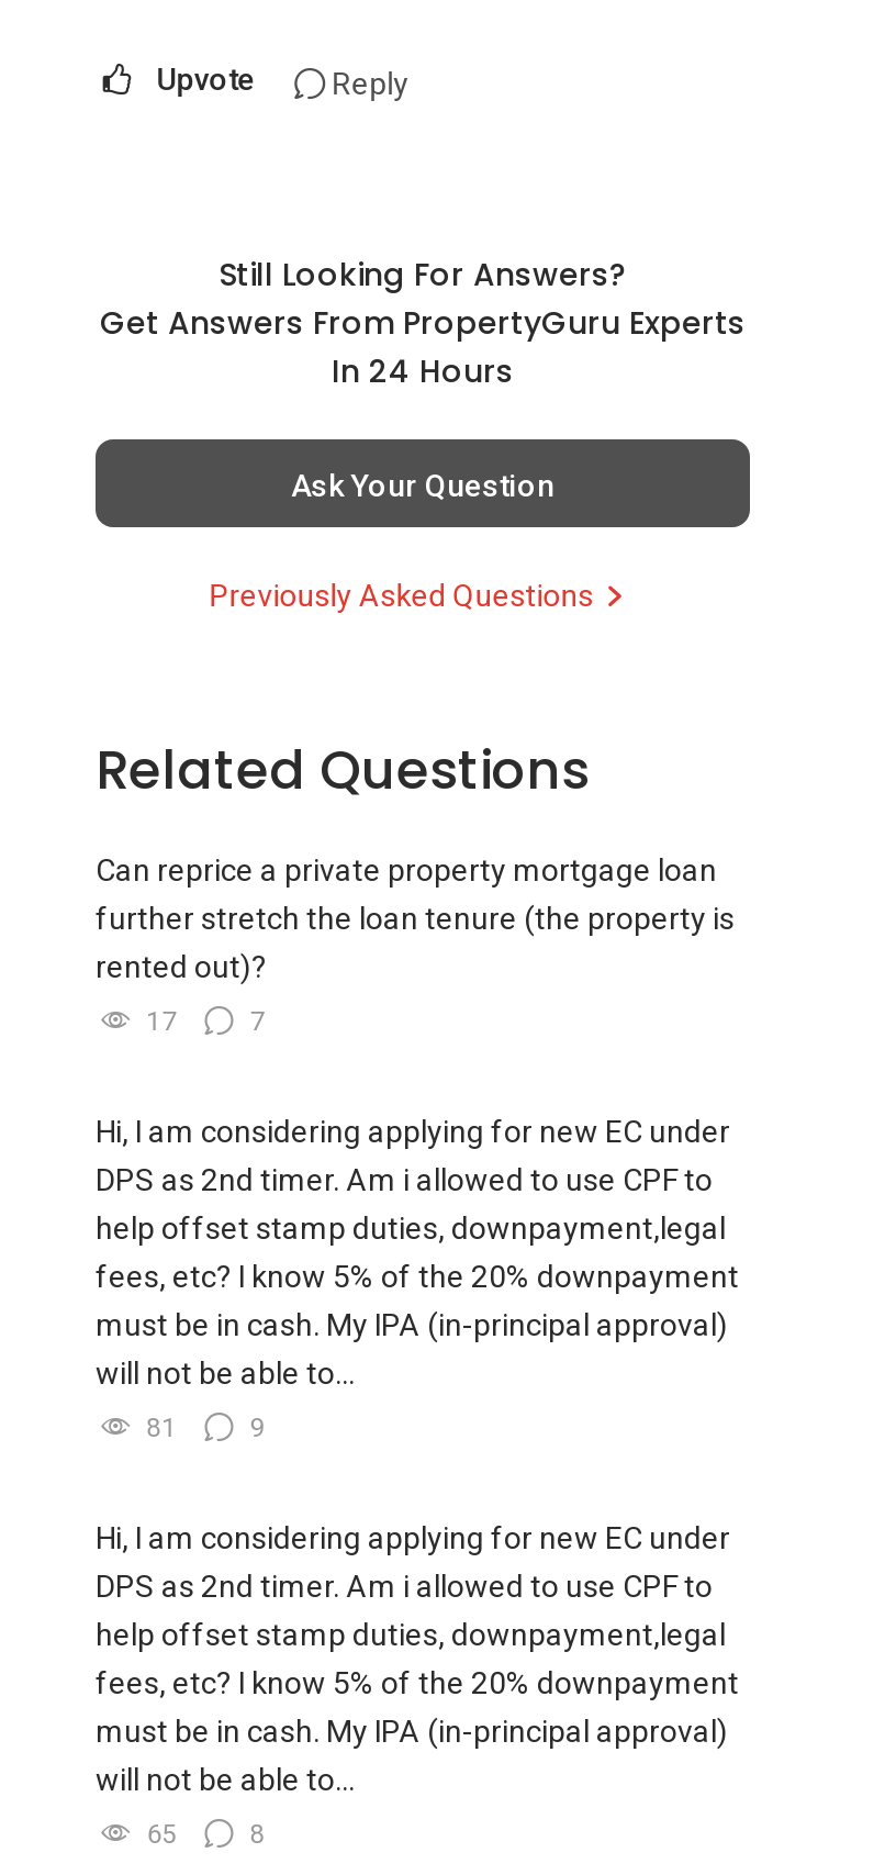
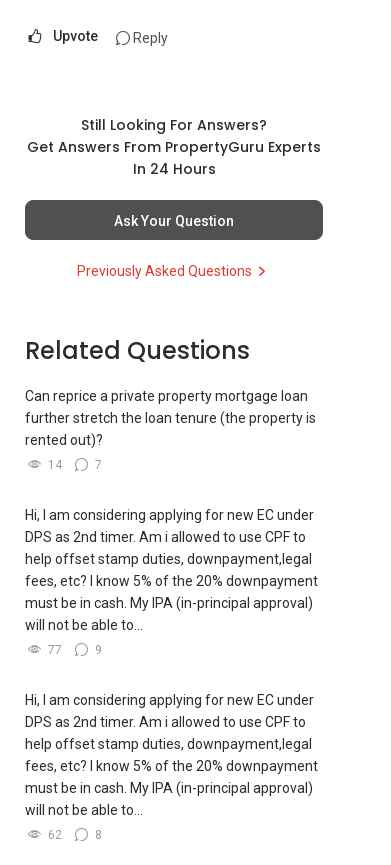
[146,1005,177,1036] 17 -> [48,458,62,472] 14
[146,1412,177,1443] 81 -> [48,643,62,657] 77
[146,1818,177,1849] 65 -> [48,828,62,842] 62

